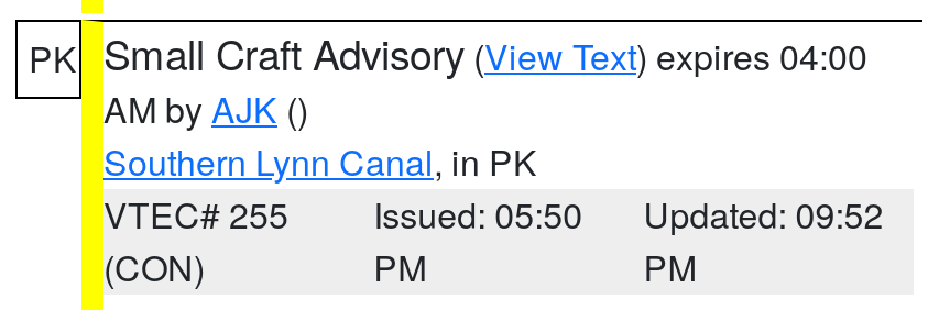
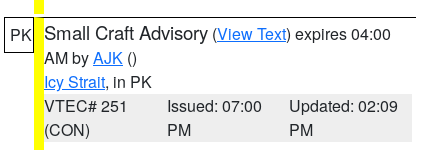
[103,136,537,240] Southern Lynn Canal, in PK | VTEC# 255 -> [44,70,152,117] Icy Strait, in PK | VTEC# 251
[373,189,583,240] Issued: 05:50 -> [167,94,262,117] Issued: 07:00
[643,189,883,240] Updated: 09:52 -> [289,94,398,117] Updated: 02:09

